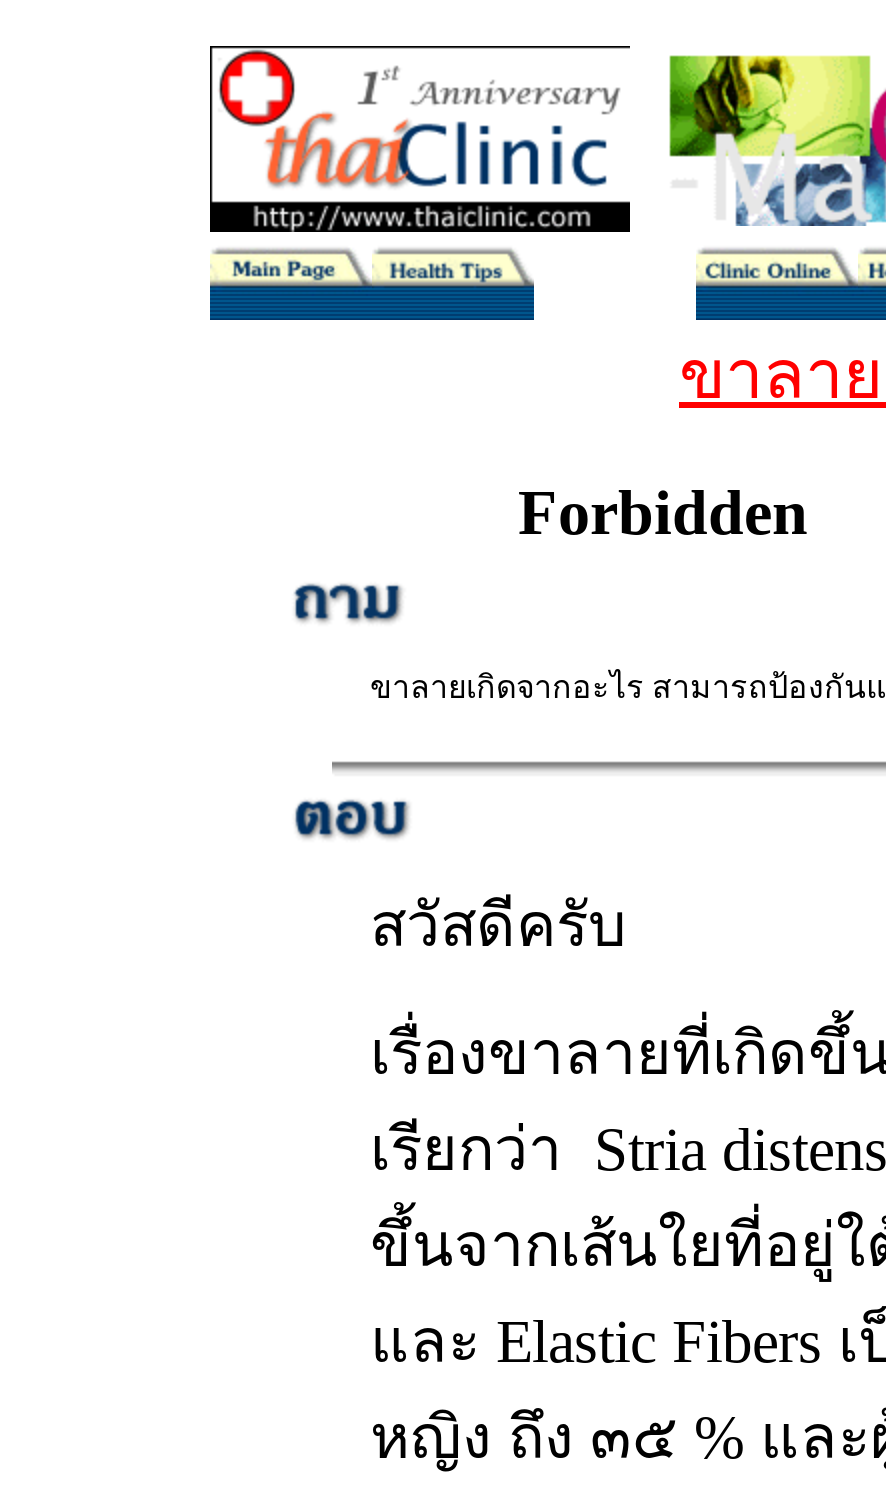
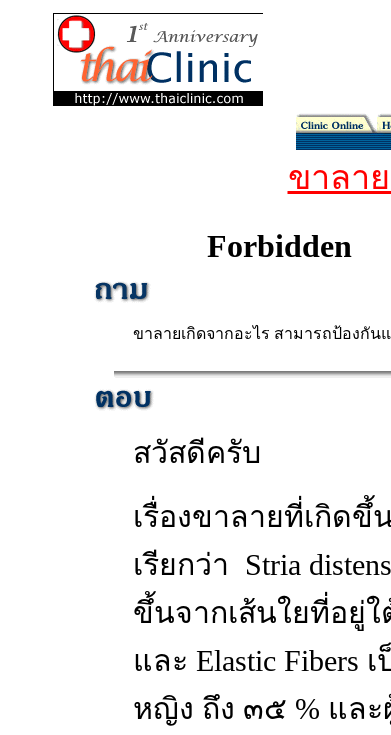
[668,54,880,228] [image] -> none
[208,248,536,322] [image] -> none

